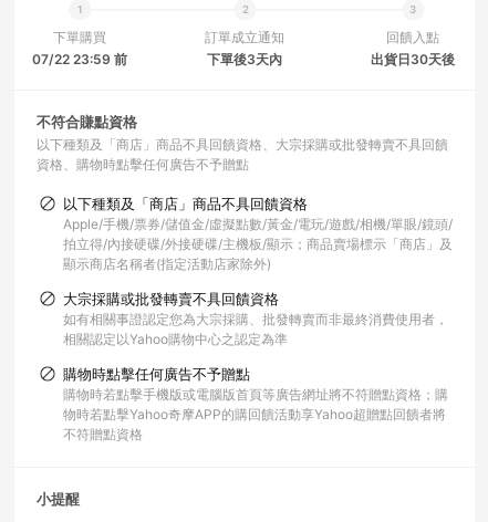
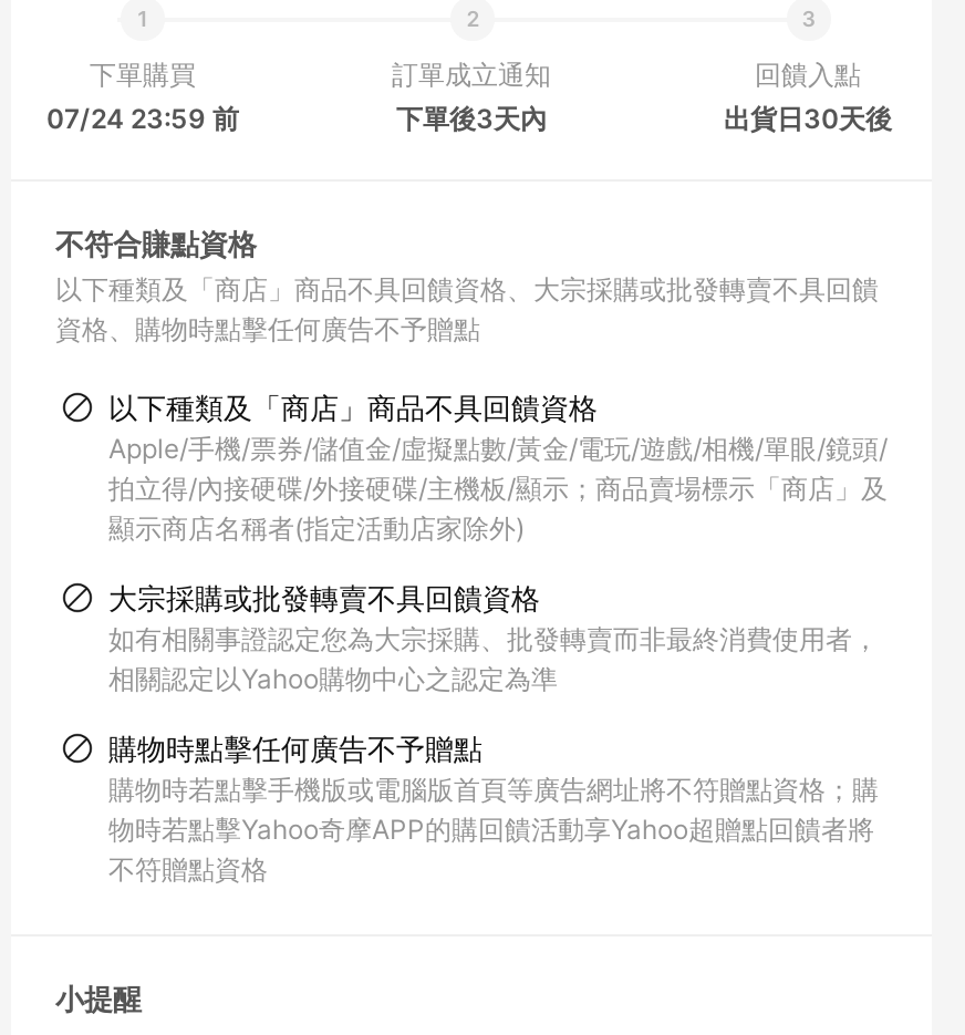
[32,51,127,67] 07/22 23:59 前 -> [46,102,239,135] 07/24 23:59 前

